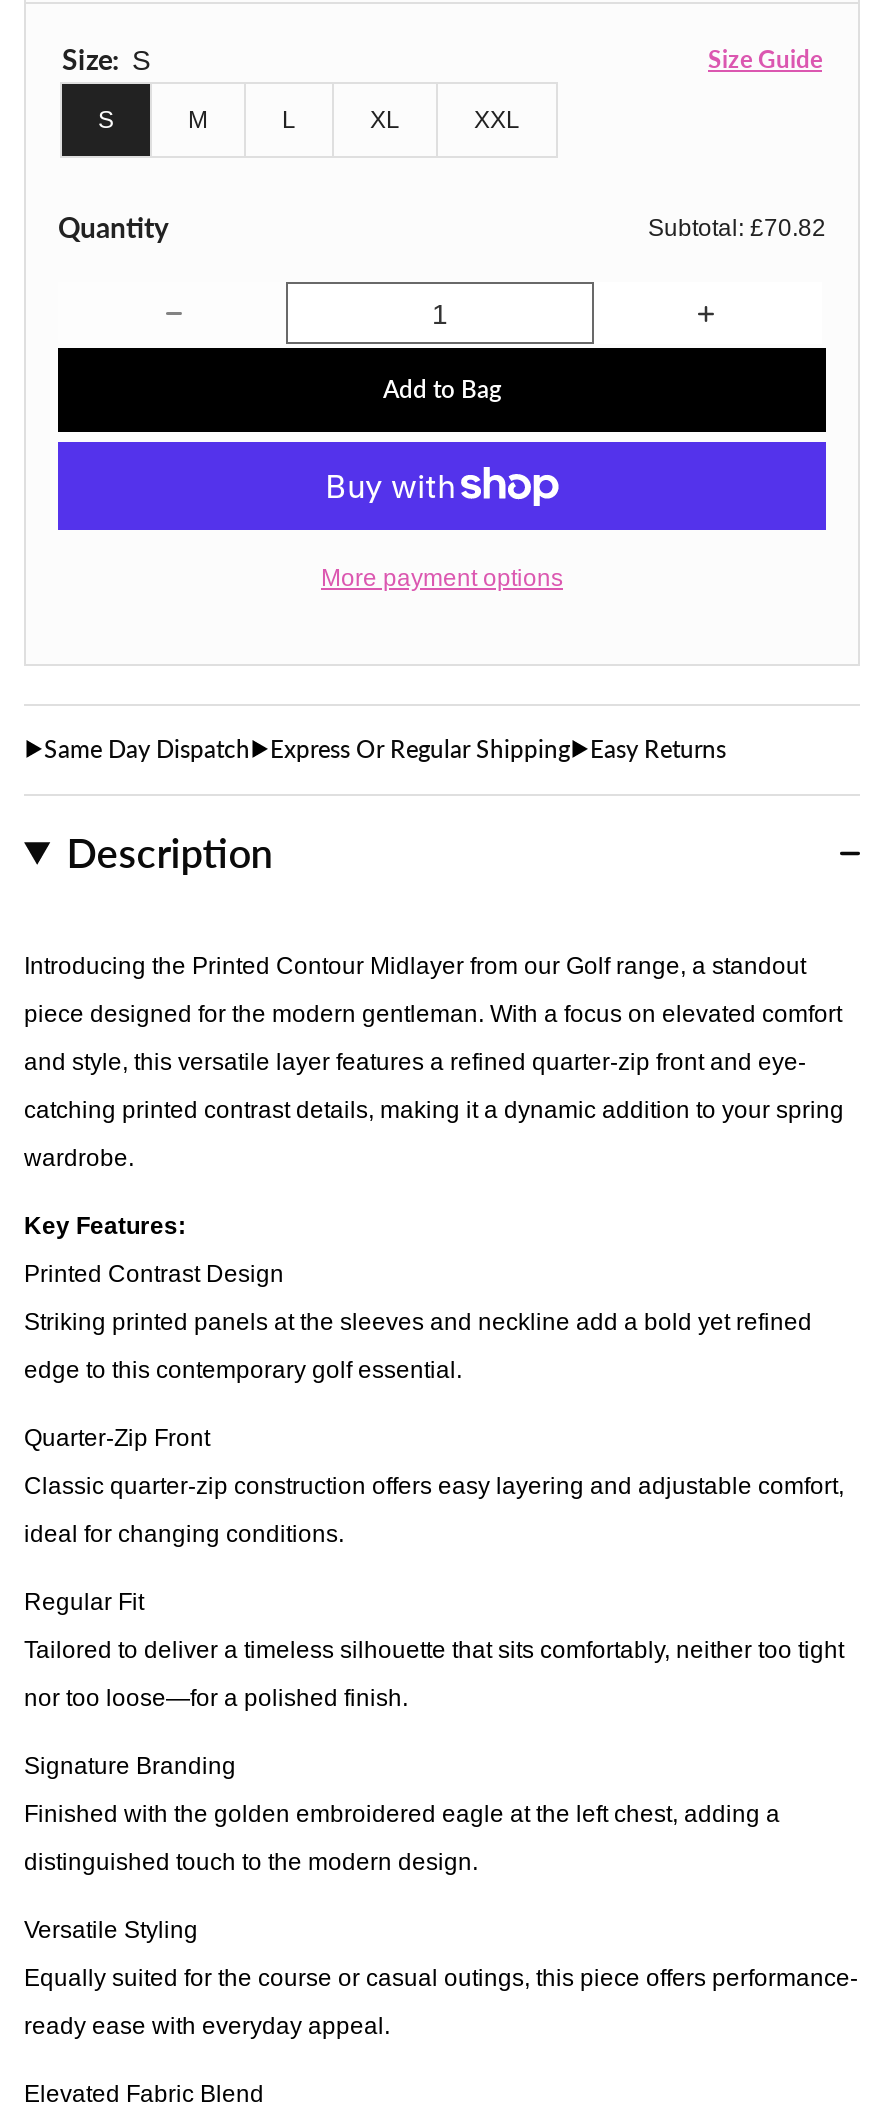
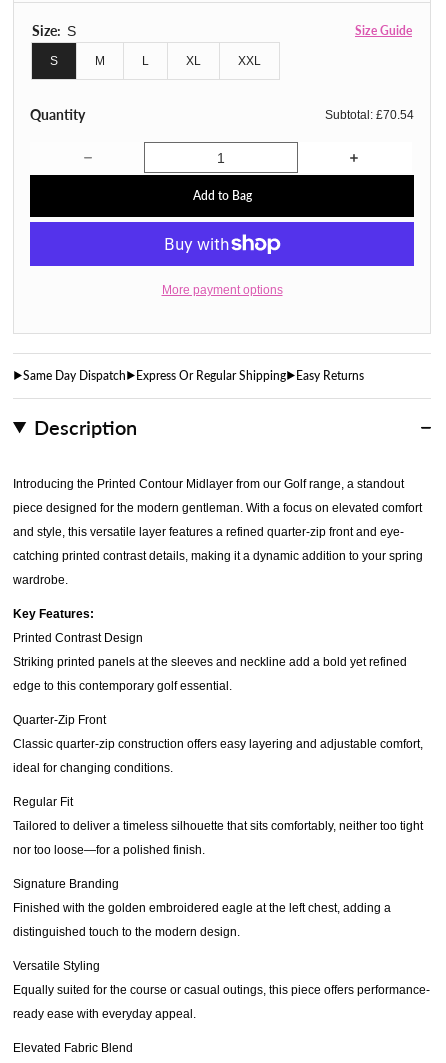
[648,214,826,242] Subtotal: £70.82 -> [325,108,414,122] Subtotal: £70.54

